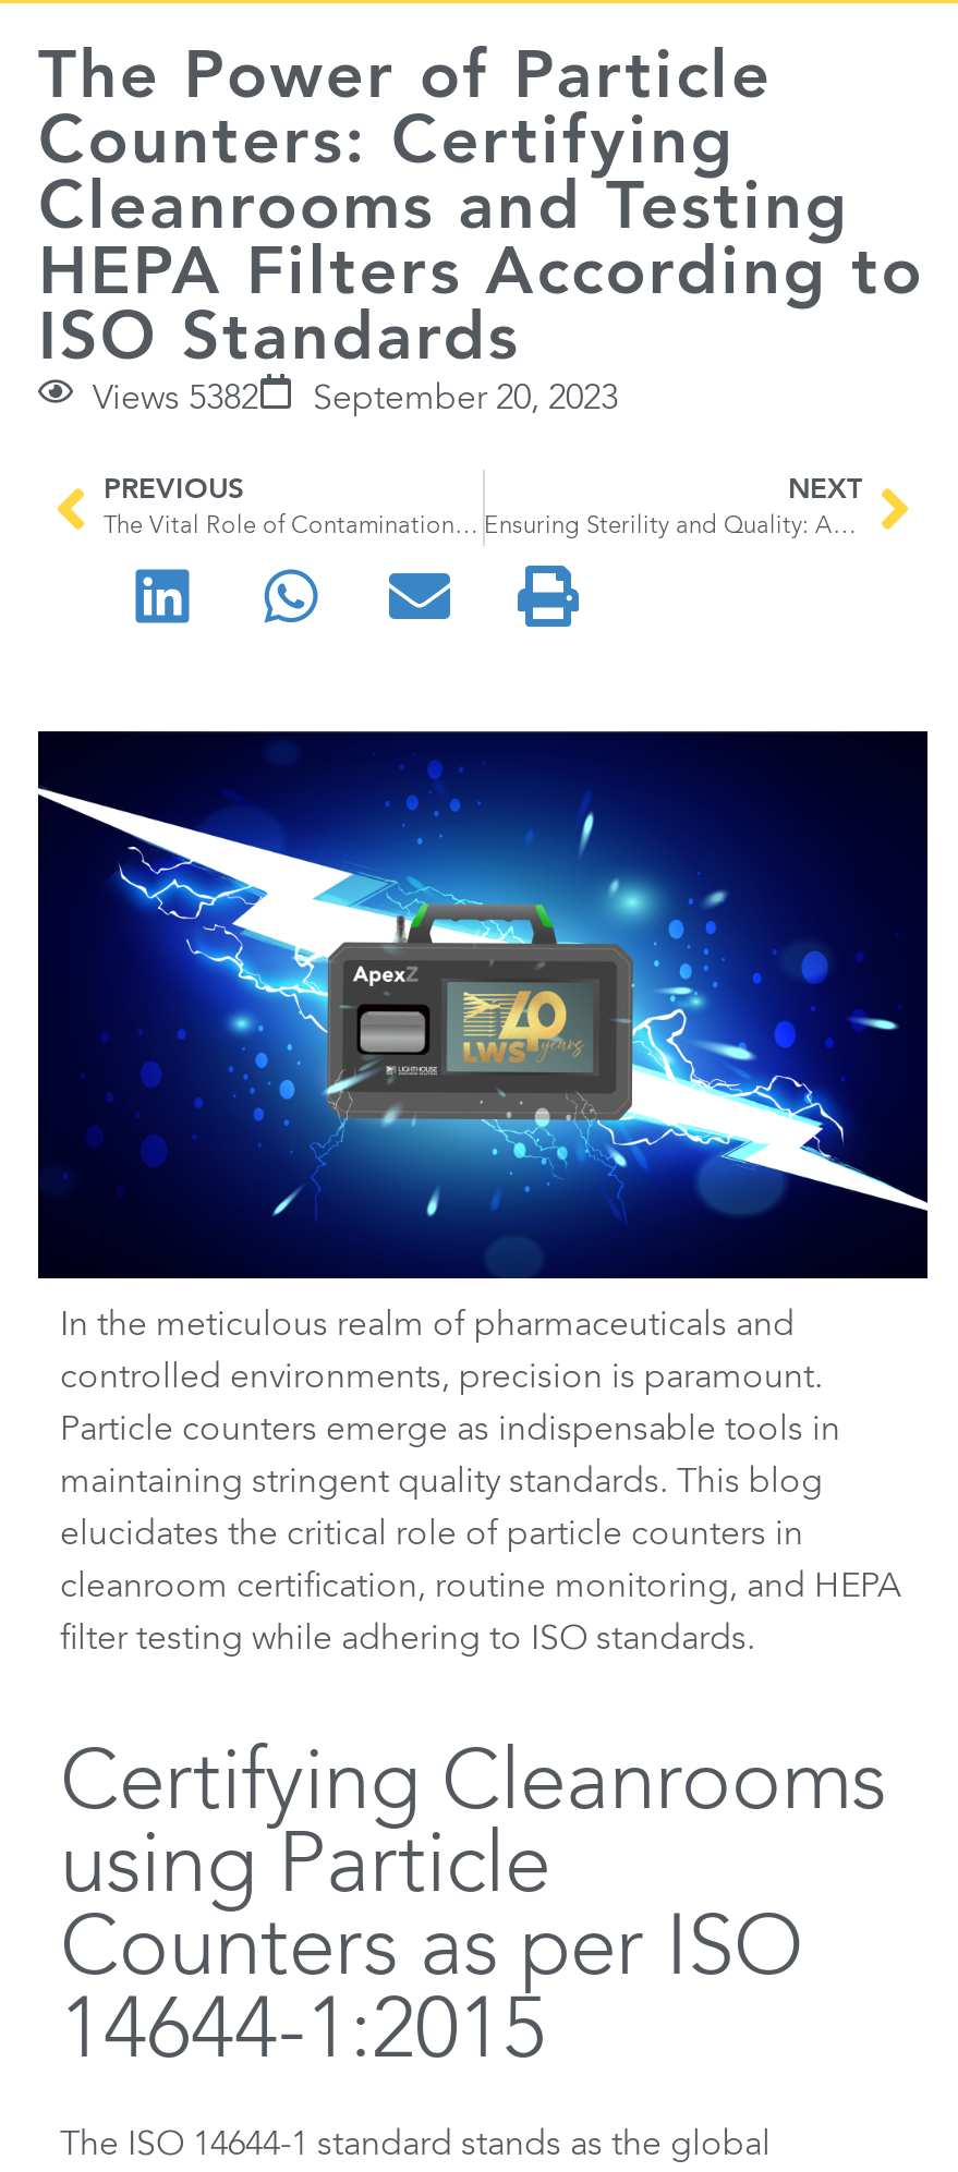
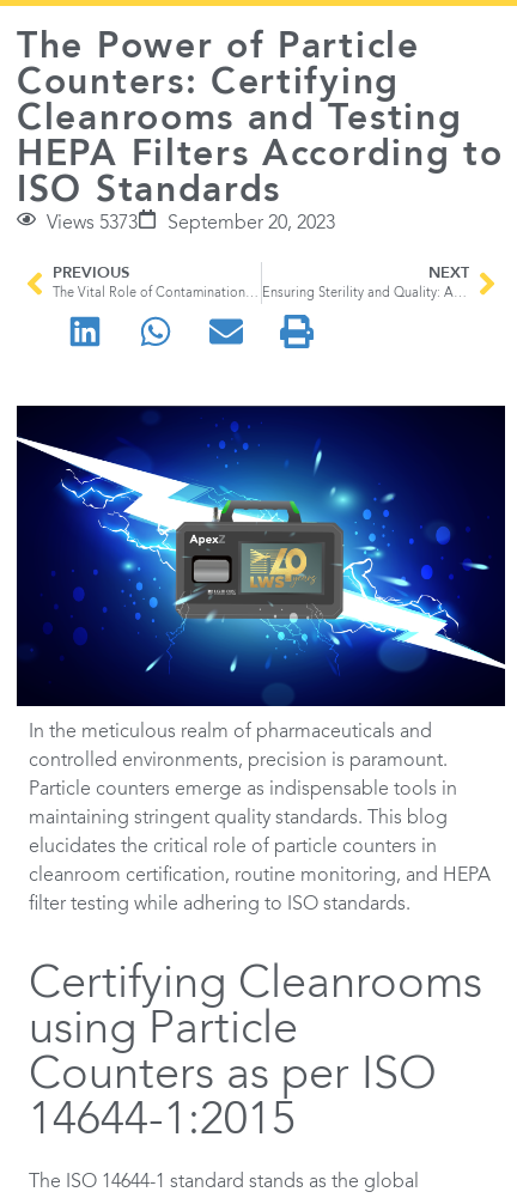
[93,383,618,417] Views 5382 September 20, 2023 -> [47,214,335,233] Views 5373 September 20, 2023

